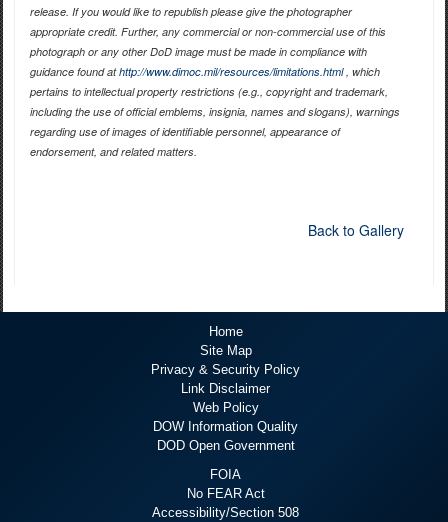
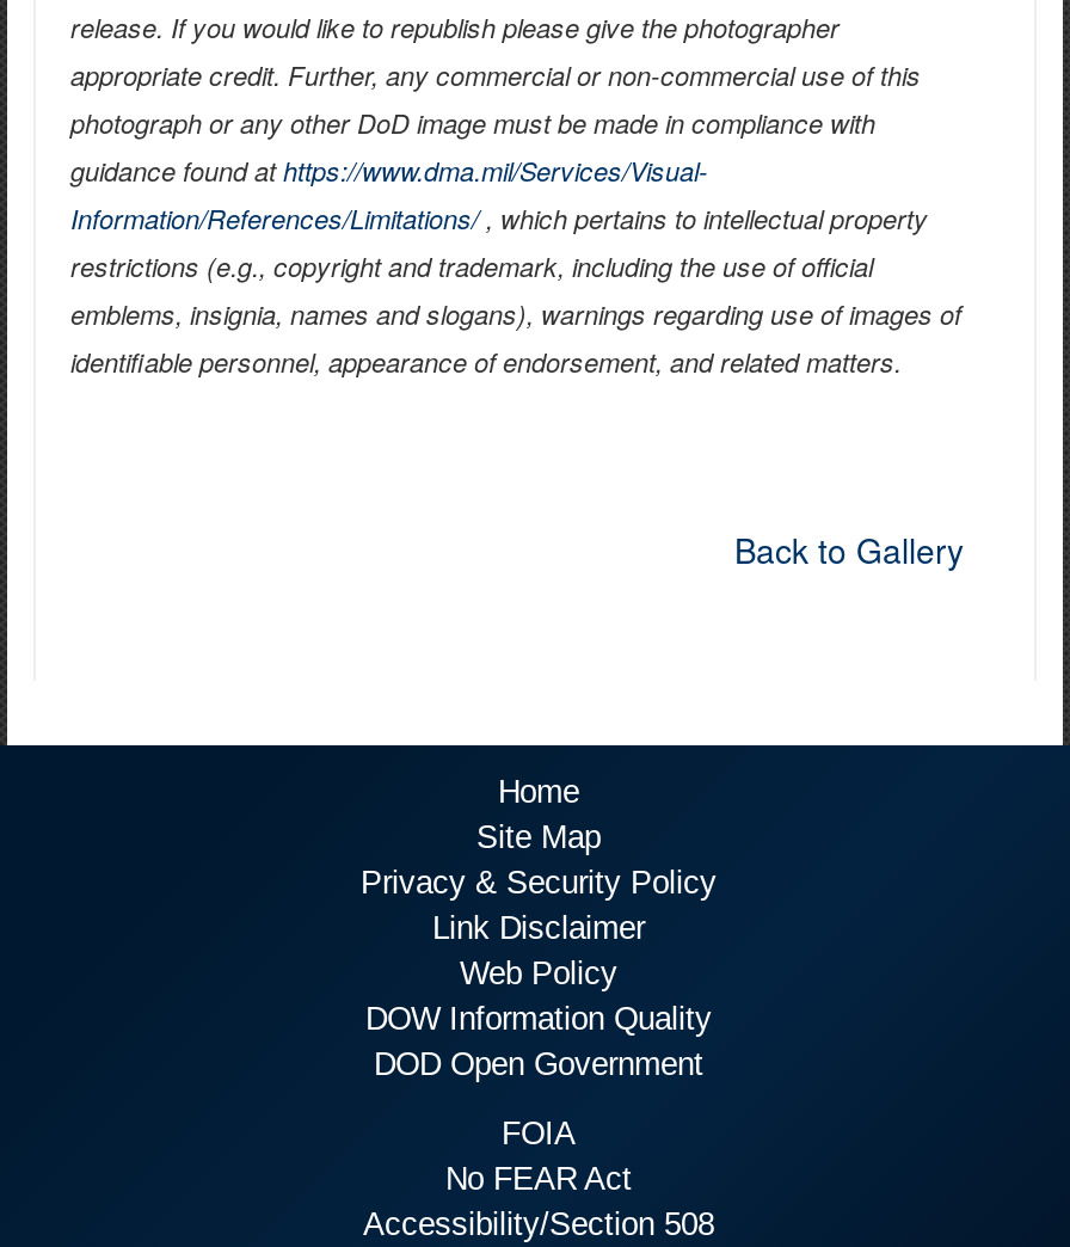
[29,63,399,158] guidance found at http://www.dimoc.mil/resources/limitations.html, which | pertains to intellectual property restrictions (e.g., copyright and trademark, | including the use of official emblems, insignia, names and slogans), warnings | regarding use of images of identifiable personnel, appearance of | endorsement, and related matters. -> [70,152,961,379] guidance found at https://www.dma.mil/Services/Visual- | Information/References/Limitations/, which pertains to intellectual property | restrictions (e.g., copyright and trademark, including the use of official | emblems, insignia, names and slogans), warnings regarding use of images of | identifiable personnel, appearance of endorsement, and related matters.

